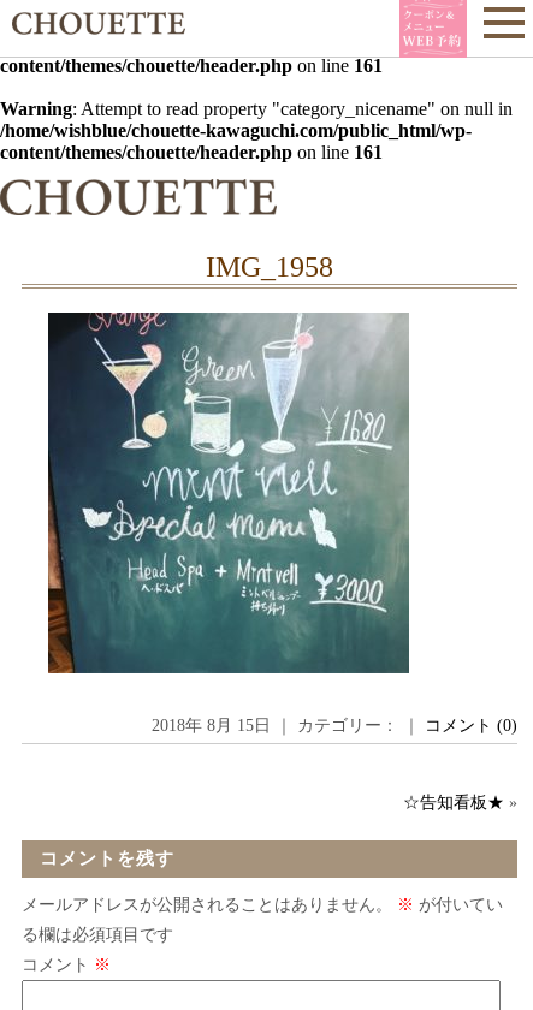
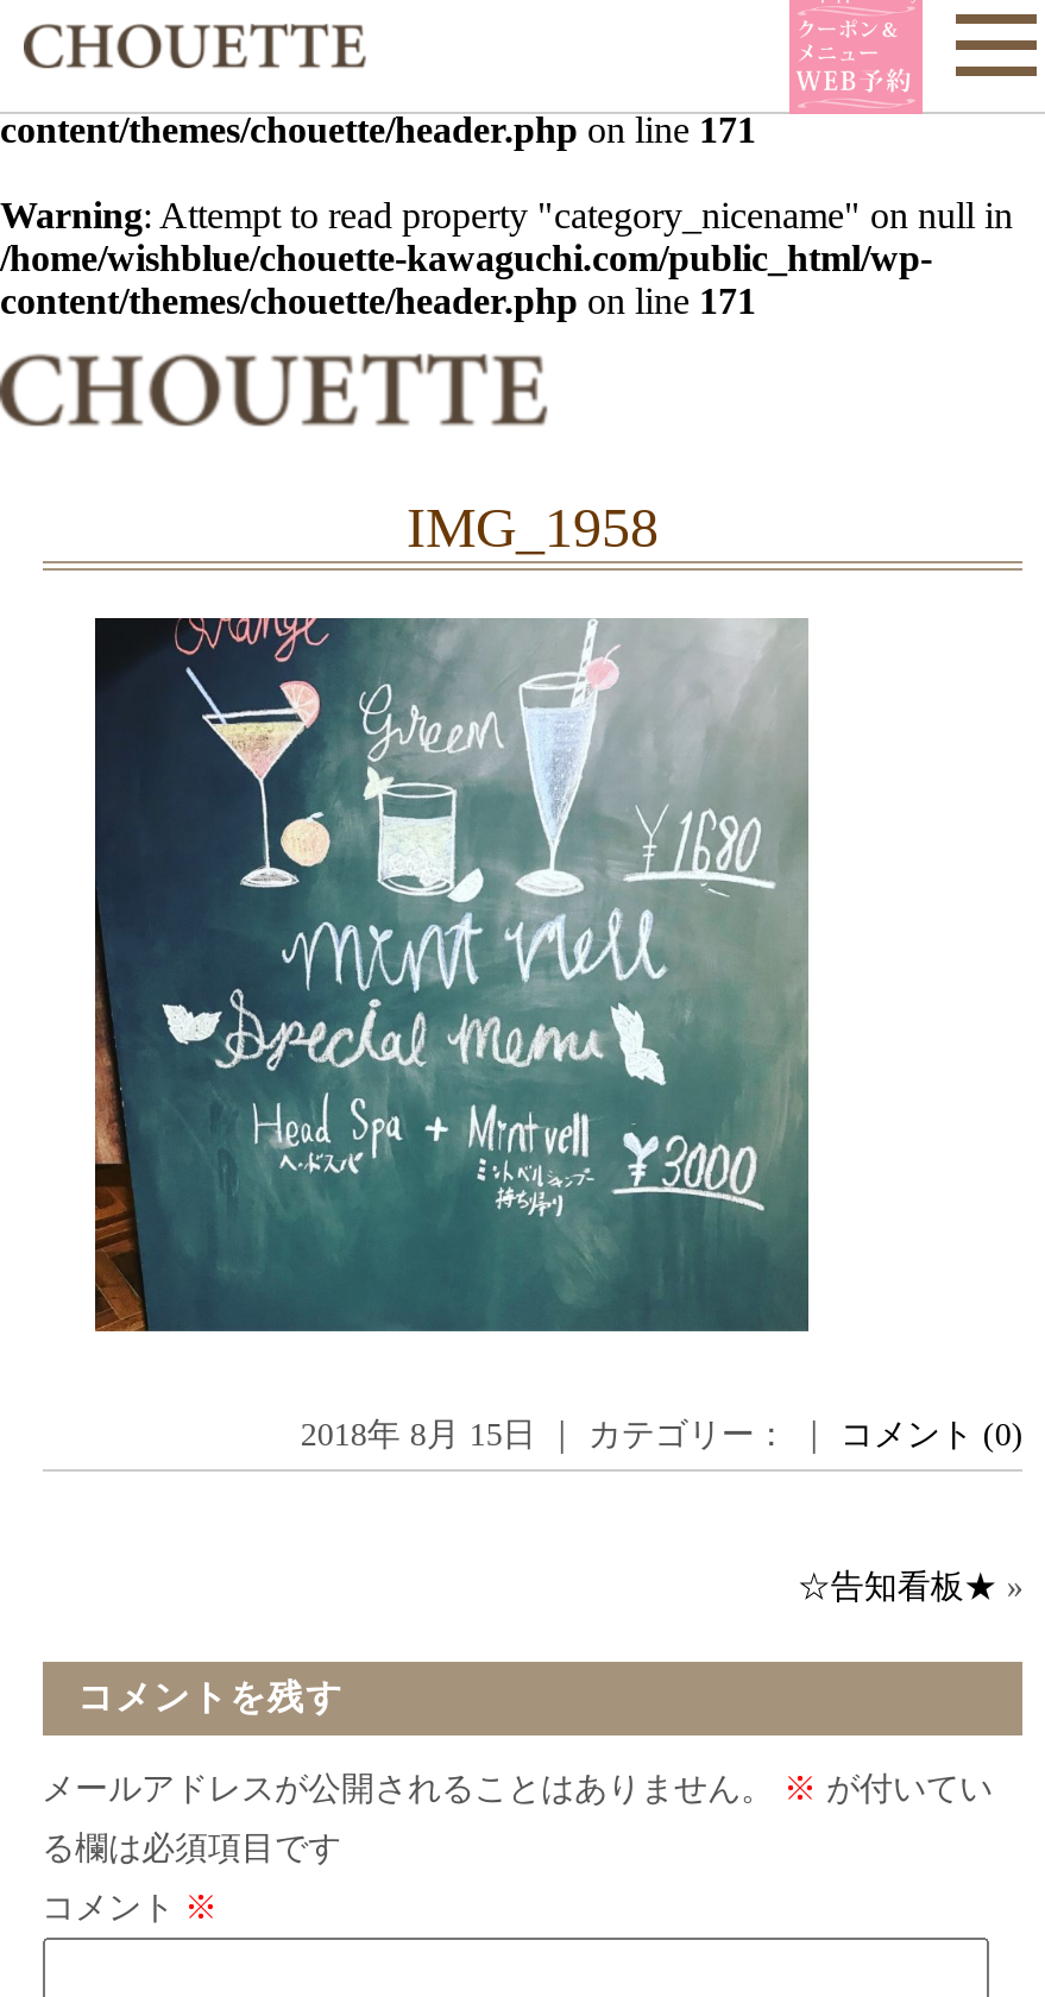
[0,55,383,76] content/themes/chouette/header.php on line 161 -> [0,109,756,150] content/themes/chouette/header.php on line 171
[0,142,383,162] content/themes/chouette/header.php on line 161 -> [0,281,756,321] content/themes/chouette/header.php on line 171

